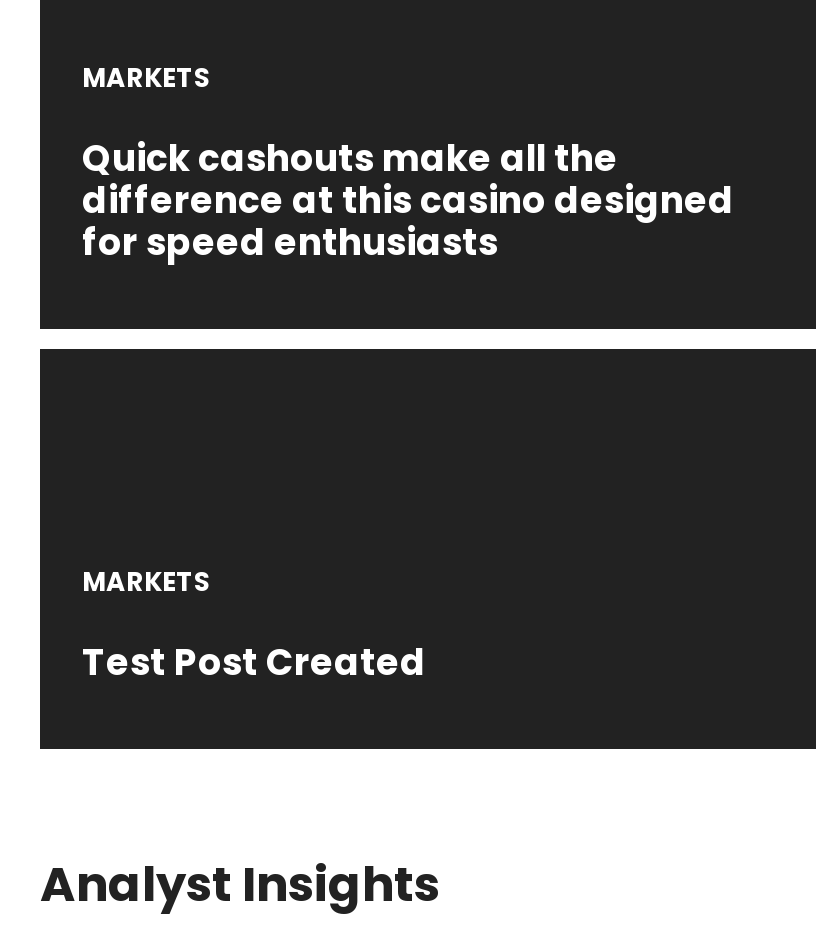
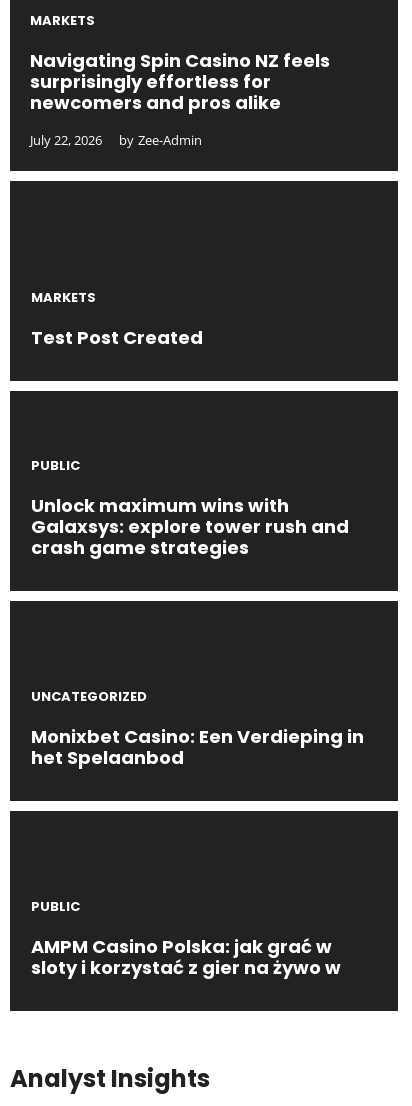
[82,133,734,267] Quick cashouts make all the | difference at this casino designed | for speed enthusiasts -> [30,48,330,149] Navigating Spin Casino NZ feels | surprisingly effortless for | newcomers and pros alike | July 22, 2026 | by Zee-Admin
none -> [31,456,349,560] PUBLIC | Unlock maximum wins with | Galaxsys: explore tower rush and | crash game strategies
none -> [31,687,364,770] UNCATEGORIZED | Monixbet Casino: Een Verdieping in | het Spelaanbod
none -> [31,897,341,980] PUBLIC | AMPM Casino Polska: jak grać w | sloty i korzystać z gier na żywo w

